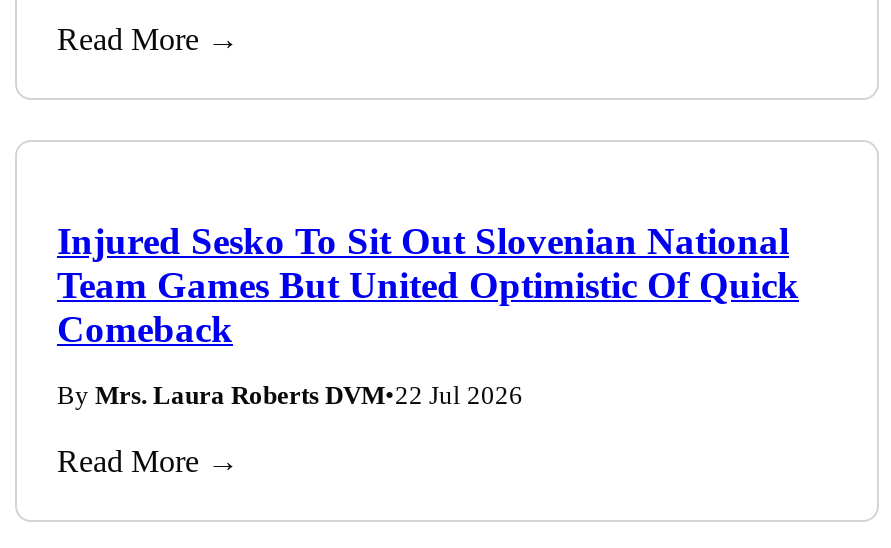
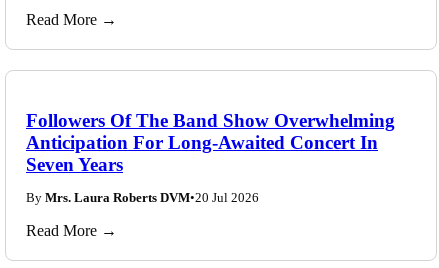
[57,219,799,349] Injured Sesko To Sit Out Slovenian National | Team Games But United Optimistic Of Quick | Comeback -> [26,110,395,175] Followers Of The Band Show Overwhelming | Anticipation For Long-Awaited Concert In | Seven Years
[57,381,523,409] By Mrs. Laura Roberts DVM•22 Jul 2026 -> [26,191,259,205] By Mrs. Laura Roberts DVM•20 Jul 2026

